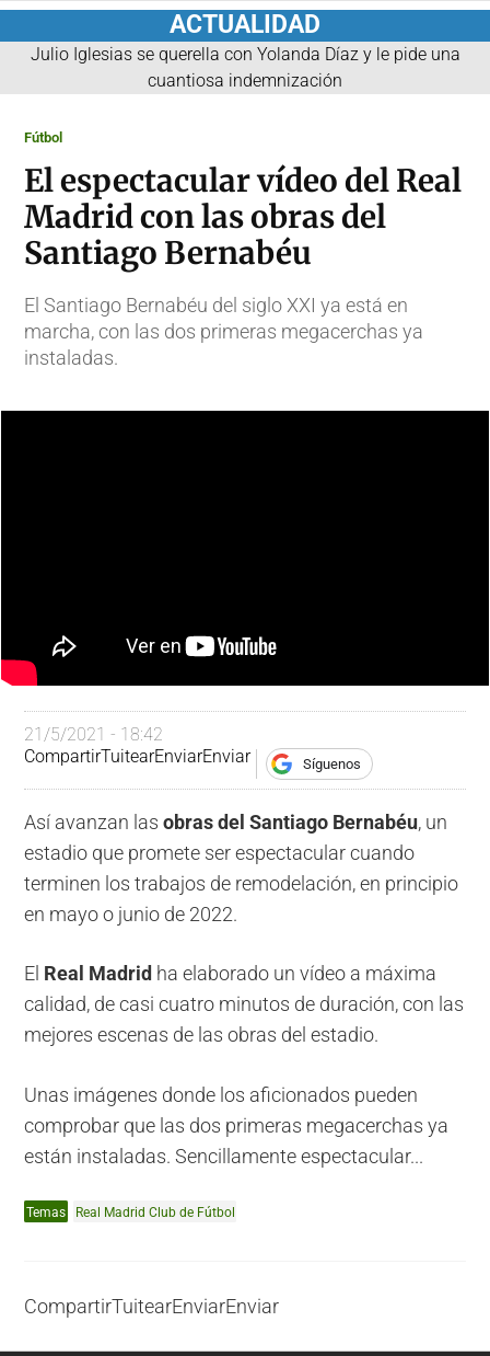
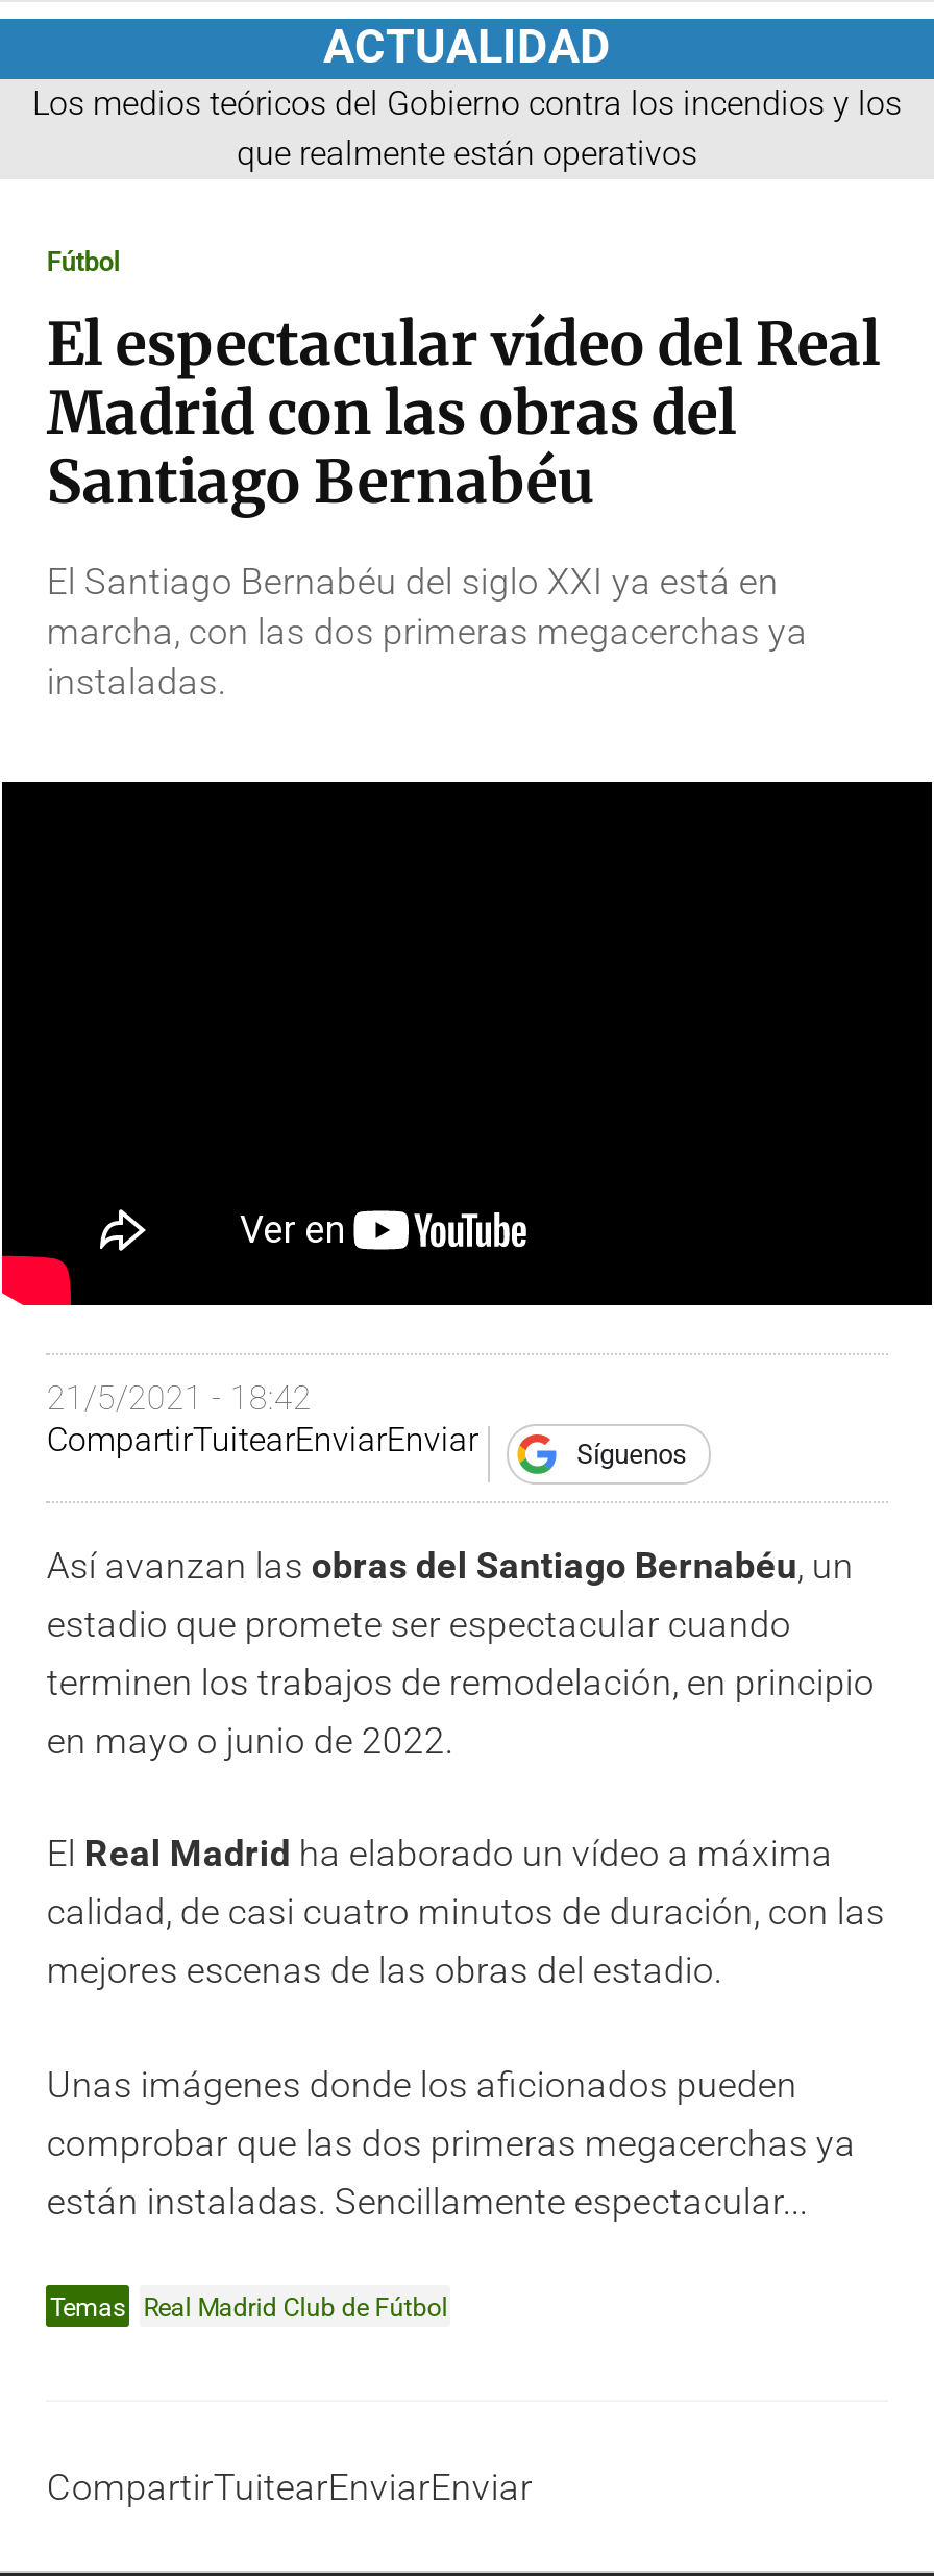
[30,43,460,90] Julio Iglesias se querella con Yolanda Díaz y le pide una | cuantiosa indemnización -> [32,83,902,172] Los medios teóricos del Gobierno contra los incendios y los | que realmente están operativos

